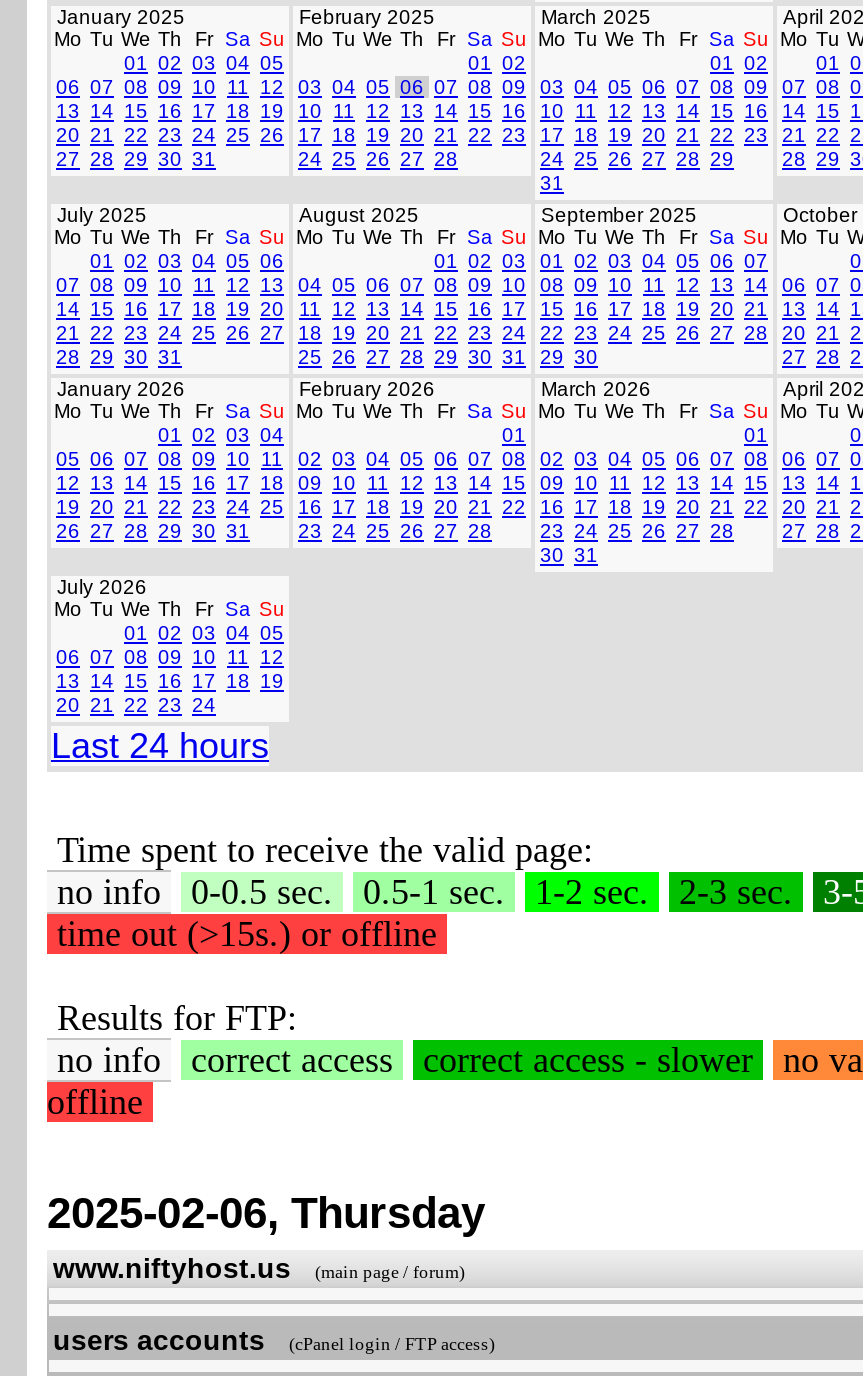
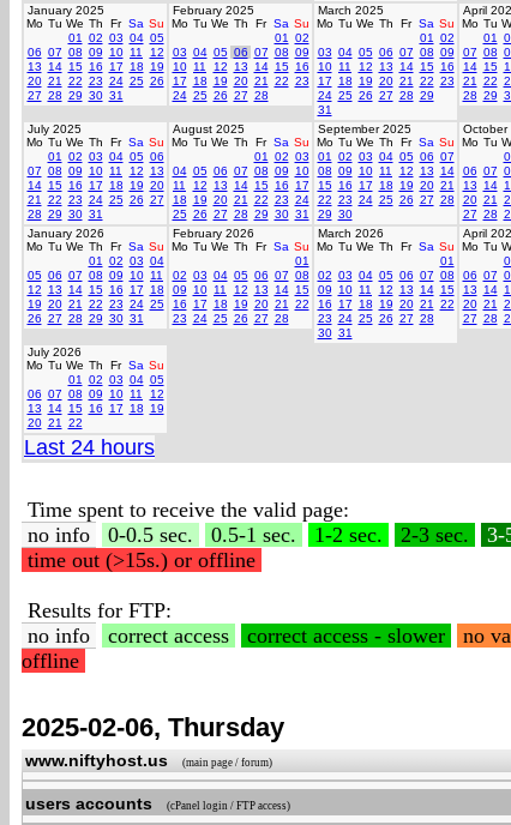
[56,694,216,716] 20 21 22 23 24 -> [27,416,82,429] 20 21 22

